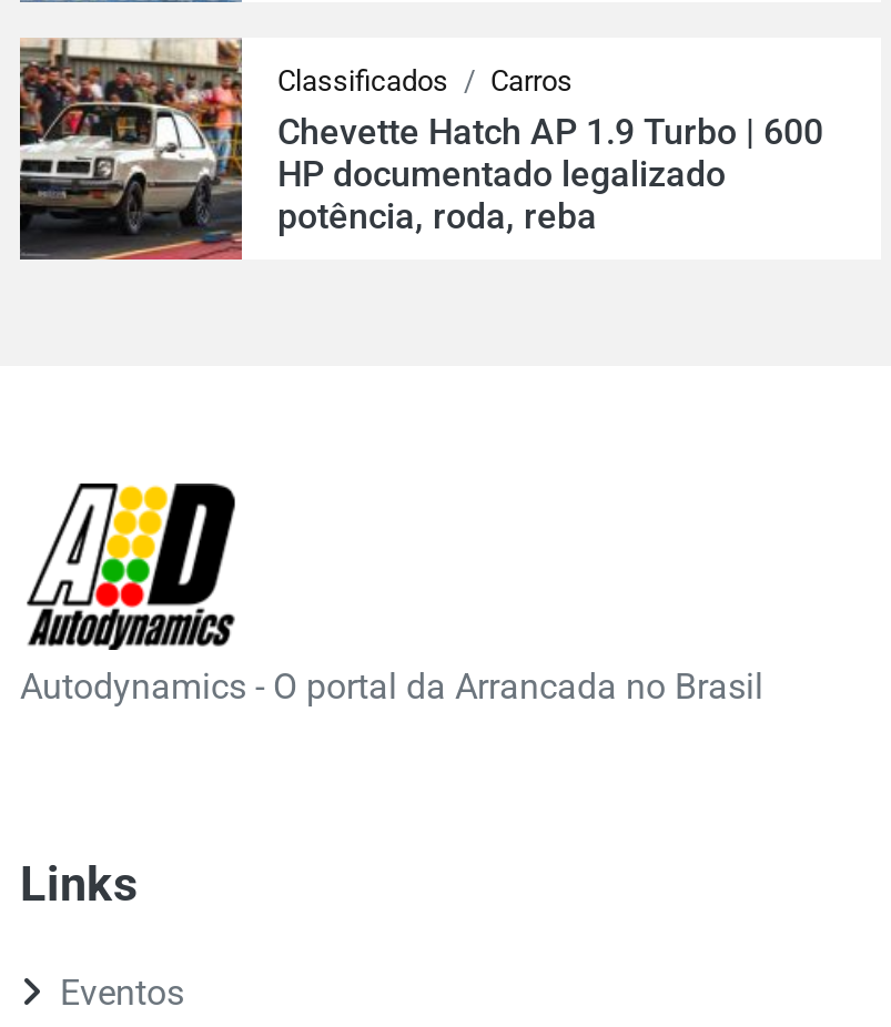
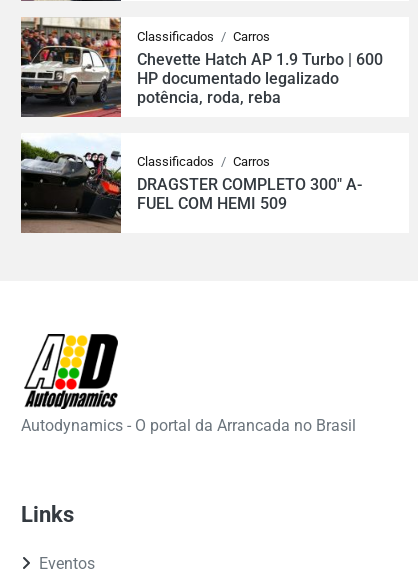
none -> [20,139,362,233] [image] | Classificados / Carros | DRAGSTER COMPLETO 300" A- | FUEL COM HEMI 509

